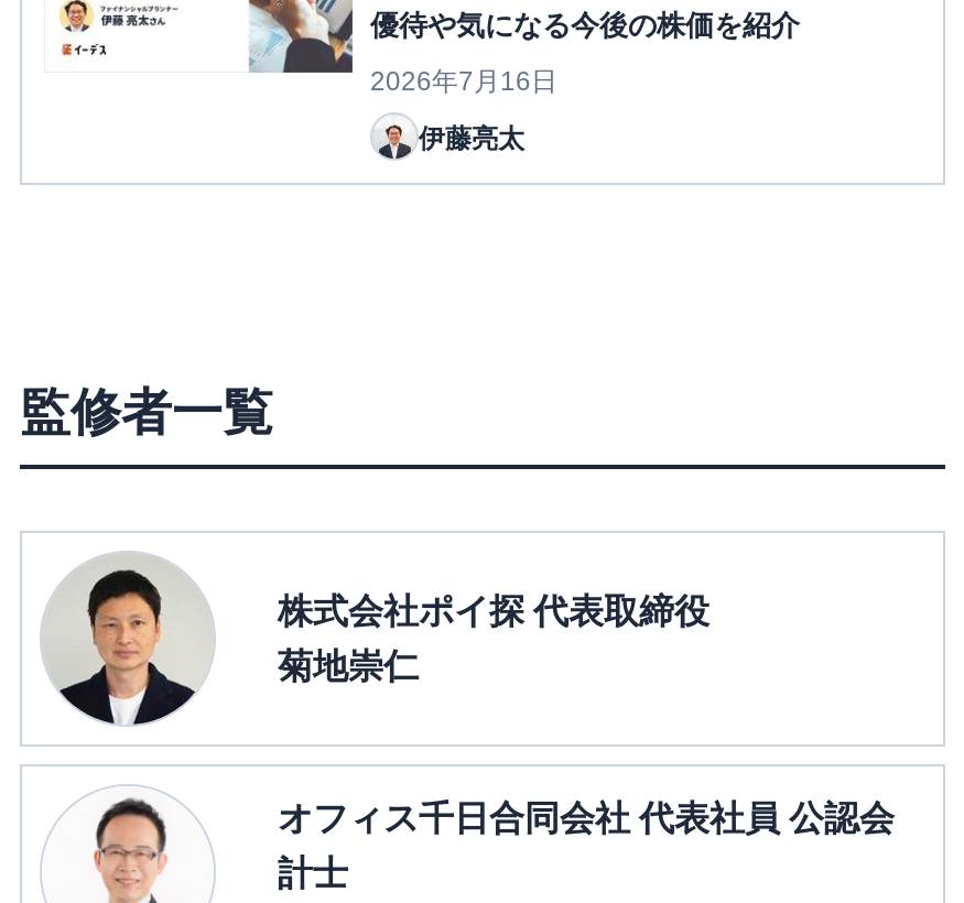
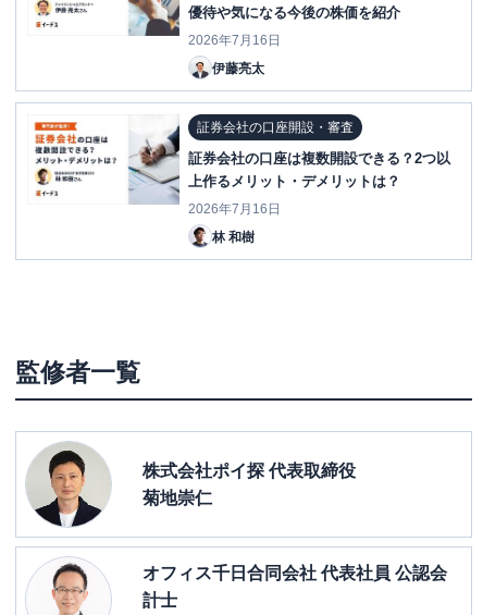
none -> [34,121,117,185] [image]
none -> [128,120,450,244] [image] | 証券会社の口座開設・審査 | 証券会社の口座は複数開設できる？2つ以 | 上作るメリット・デメリットは？ | 2026年7月16日 | 林 和樹

